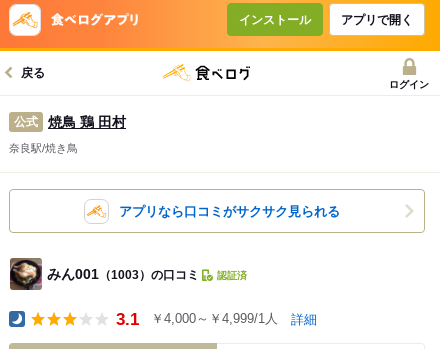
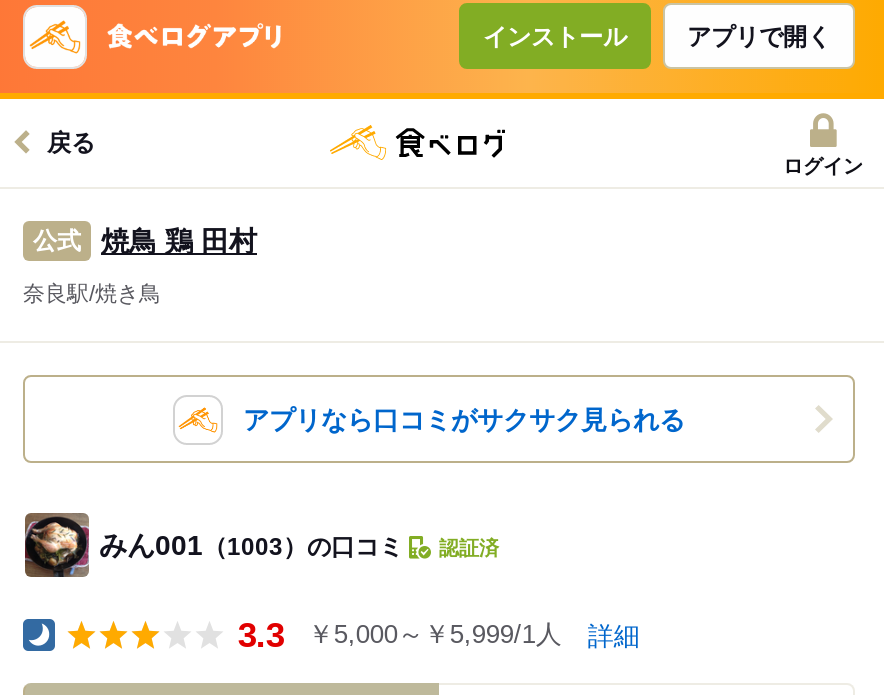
[116,309,139,329] 3.1 -> [238,615,284,655] 3.3
[151,311,278,326] ￥4,000～￥4,999/1人 -> [308,619,562,649] ￥5,000～￥5,999/1人

